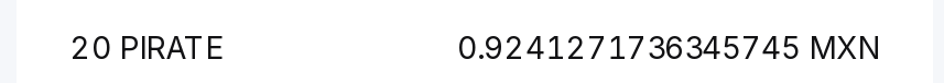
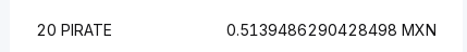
[457,28,880,66] 0.9241271736345745 MXN -> [226,21,437,39] 0.5139486290428498 MXN

